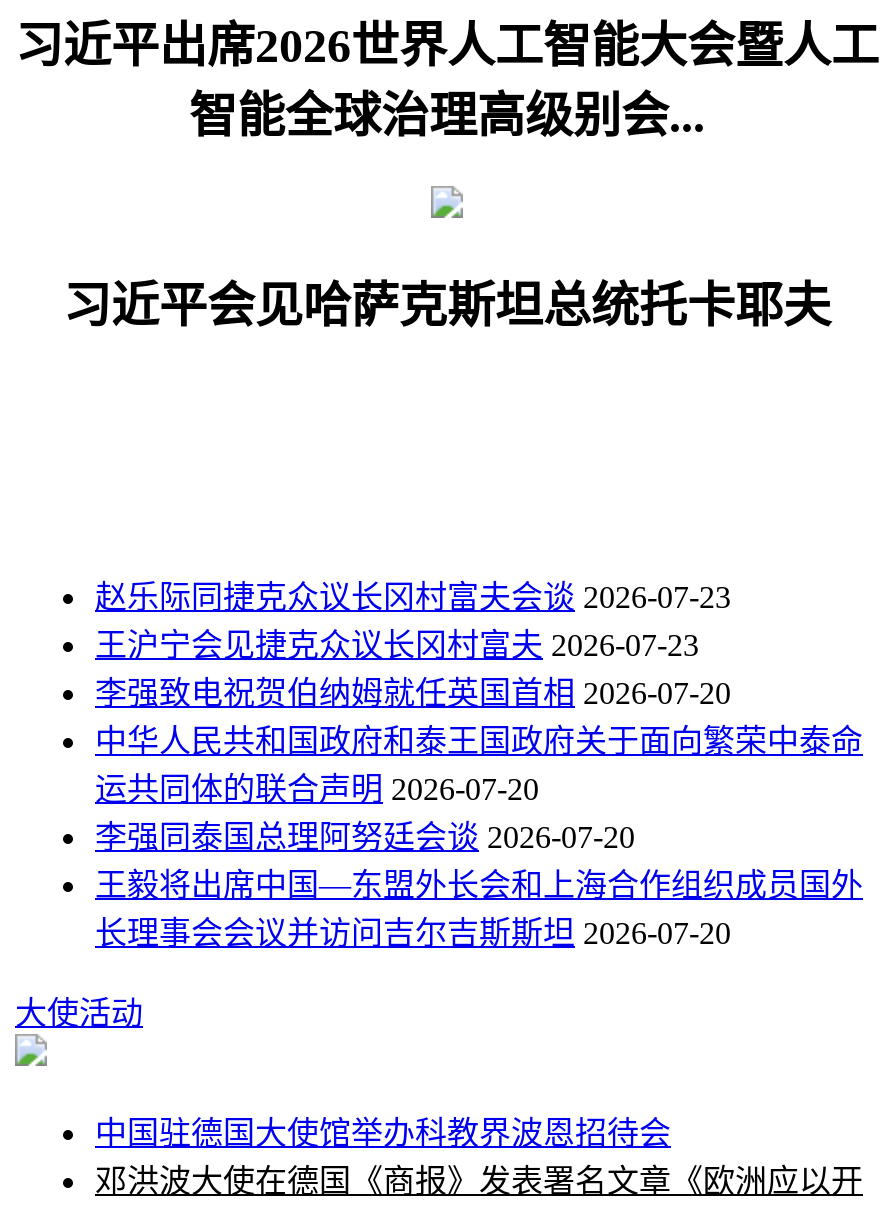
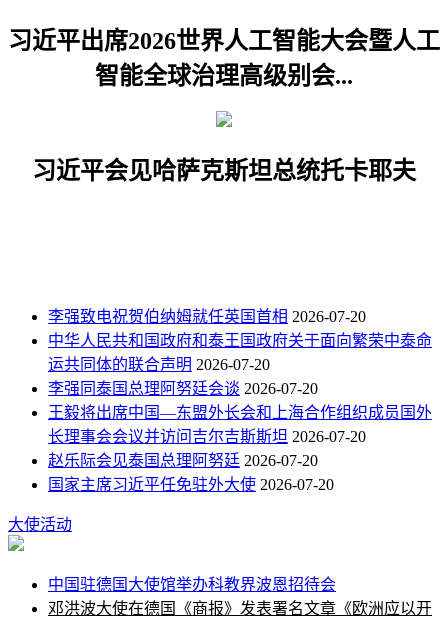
[95,580,731,662] 赵乐际同捷克众议长冈村富夫会谈 2026-07-23 | 王沪宁会见捷克众议长冈村富夫 2026-07-23 -> none
moved [95,724,863,950] -> [48,332,432,445]: 中华人民共和国政府和泰王国政府关于面向繁荣中泰命 | 李强同泰国总理阿努廷会谈 2026-07-20 | 王毅将出席中国—东盟外长会和上海合作组织成员国外 | 长理事会会议并访问吉尔吉斯斯坦 2026-07-20
none -> [48,452,334,493] 赵乐际会见泰国总理阿努廷 2026-07-20 | 国家主席习近平任免驻外大使 2026-07-20

